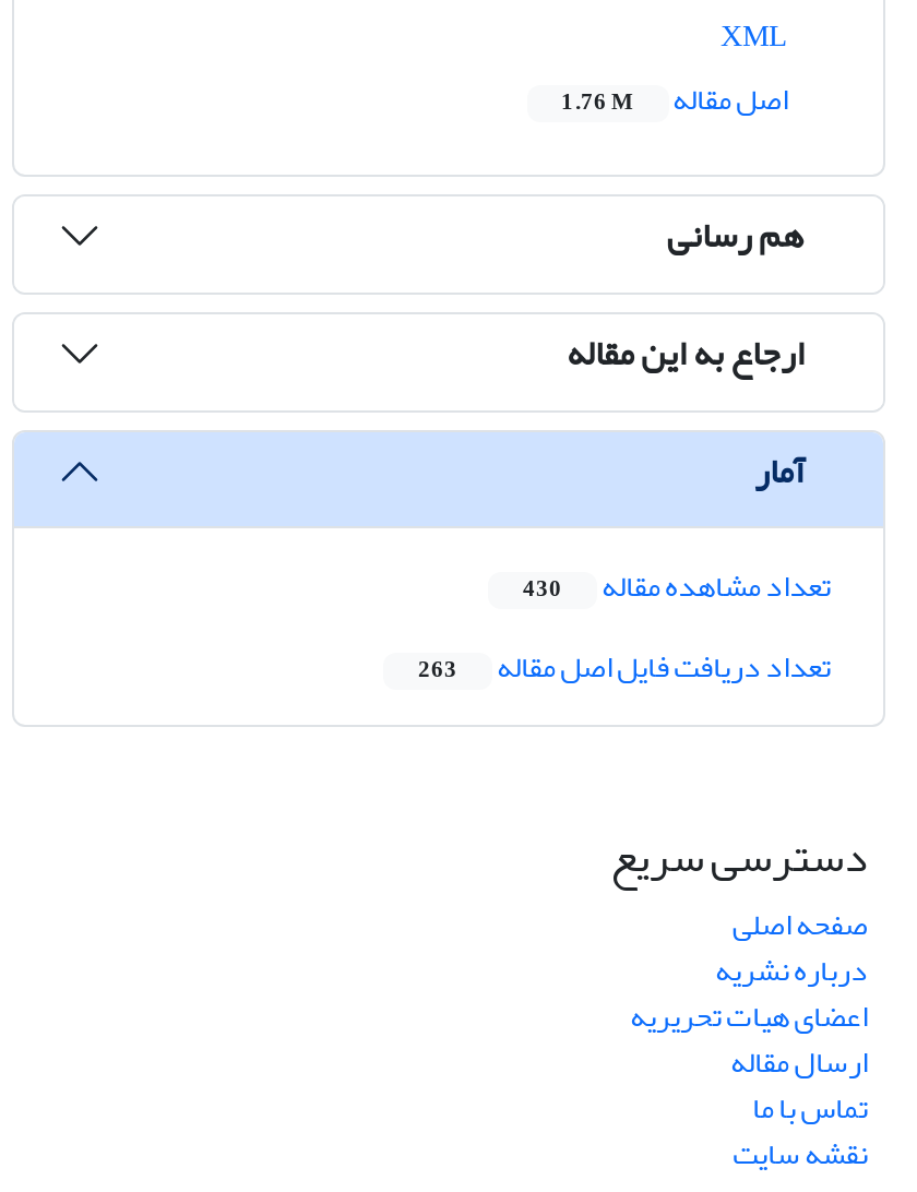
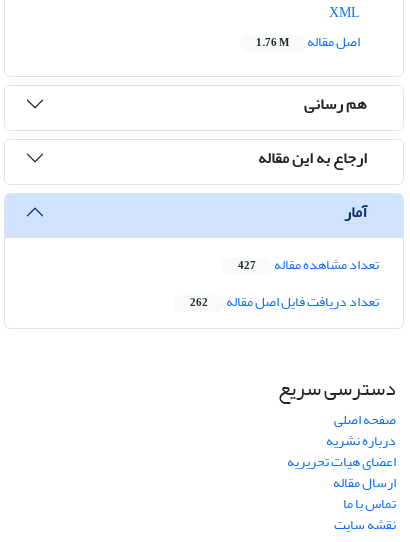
[523,558,831,617] تعداد مشاهده مقاله 430 -> [238,251,379,278] تعداد مشاهده مقاله 427
[418,638,831,697] تعداد دریافت فایل اصل مقاله 263 -> [190,288,379,315] تعداد دریافت فایل اصل مقاله 262

